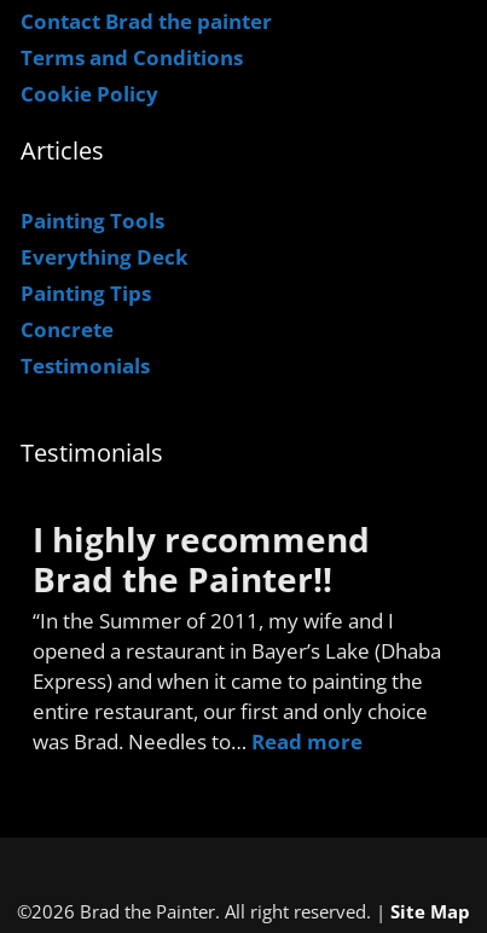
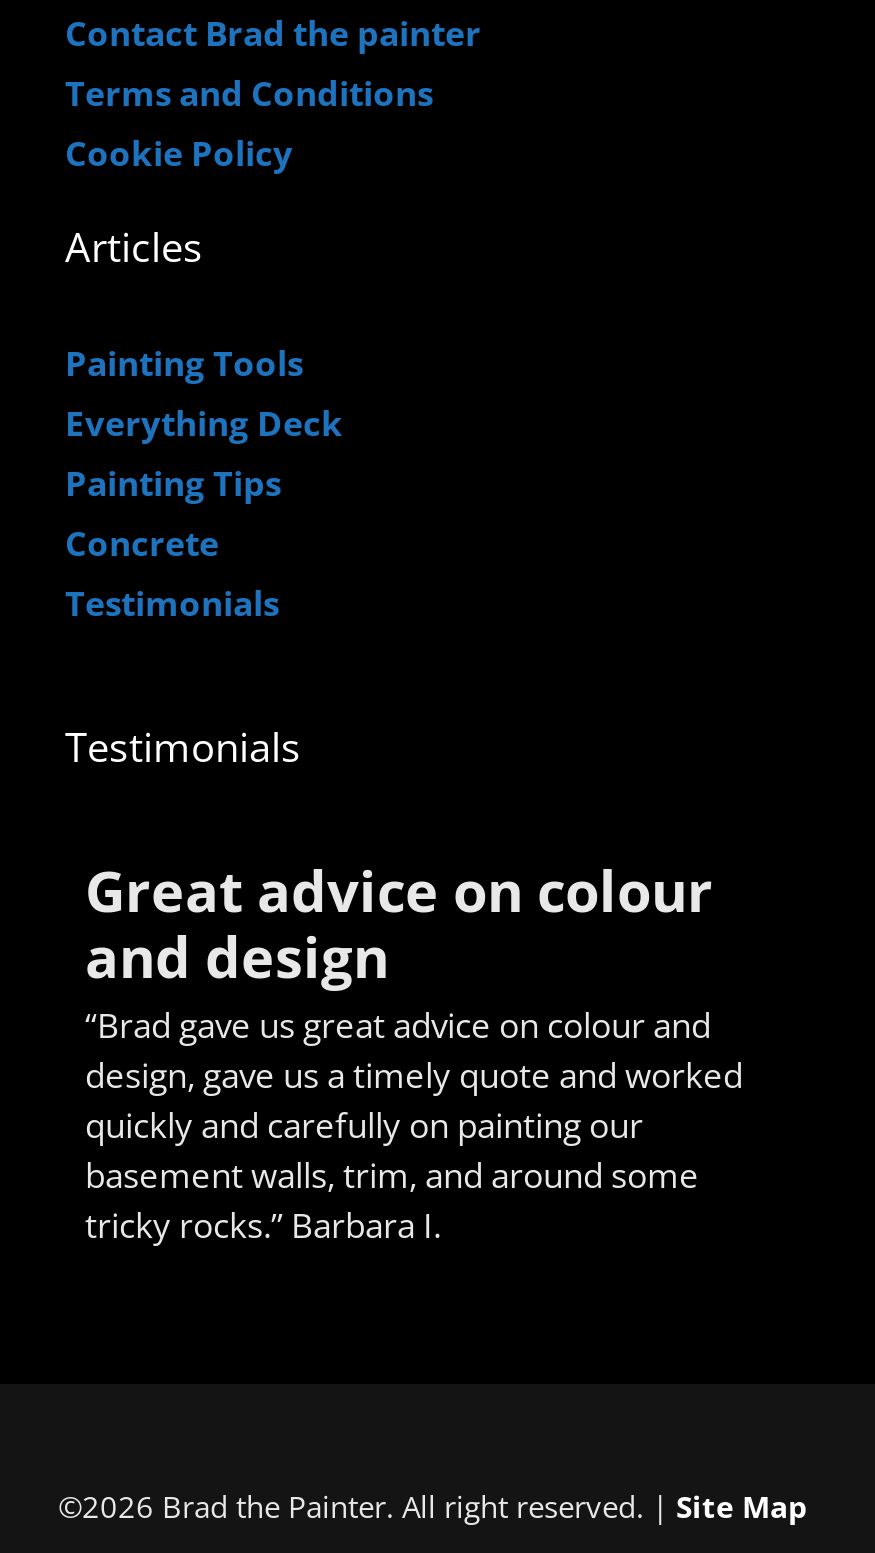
[33,516,441,755] I highly recommend | Brad the Painter!! | “In the Summer of 2011, my wife and I | opened a restaurant in Bayer’s Lake (Dhaba | Express) and when it came to painting the | entire restaurant, our first and only choice | was Brad. Needles to… Read more -> [85,851,743,1247] Great advice on colour | and design | “Brad gave us great advice on colour and | design, gave us a timely quote and worked | quickly and carefully on painting our | basement walls, trim, and around some | tricky rocks.” Barbara I.

